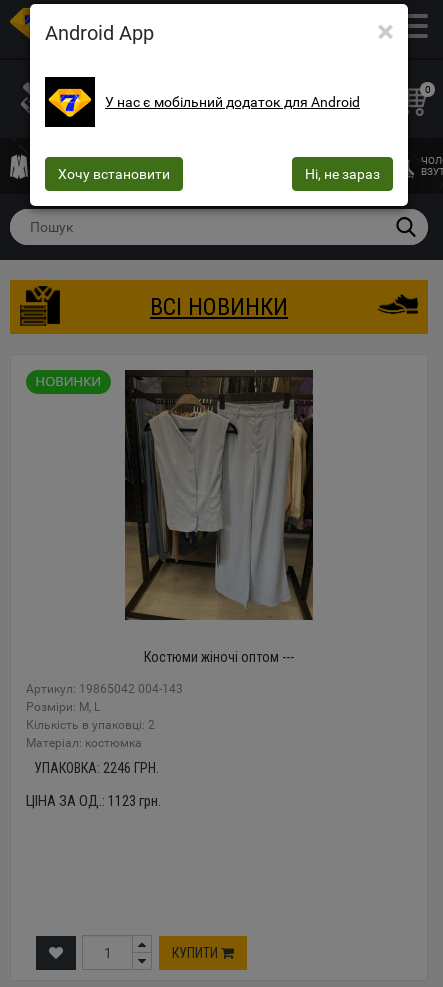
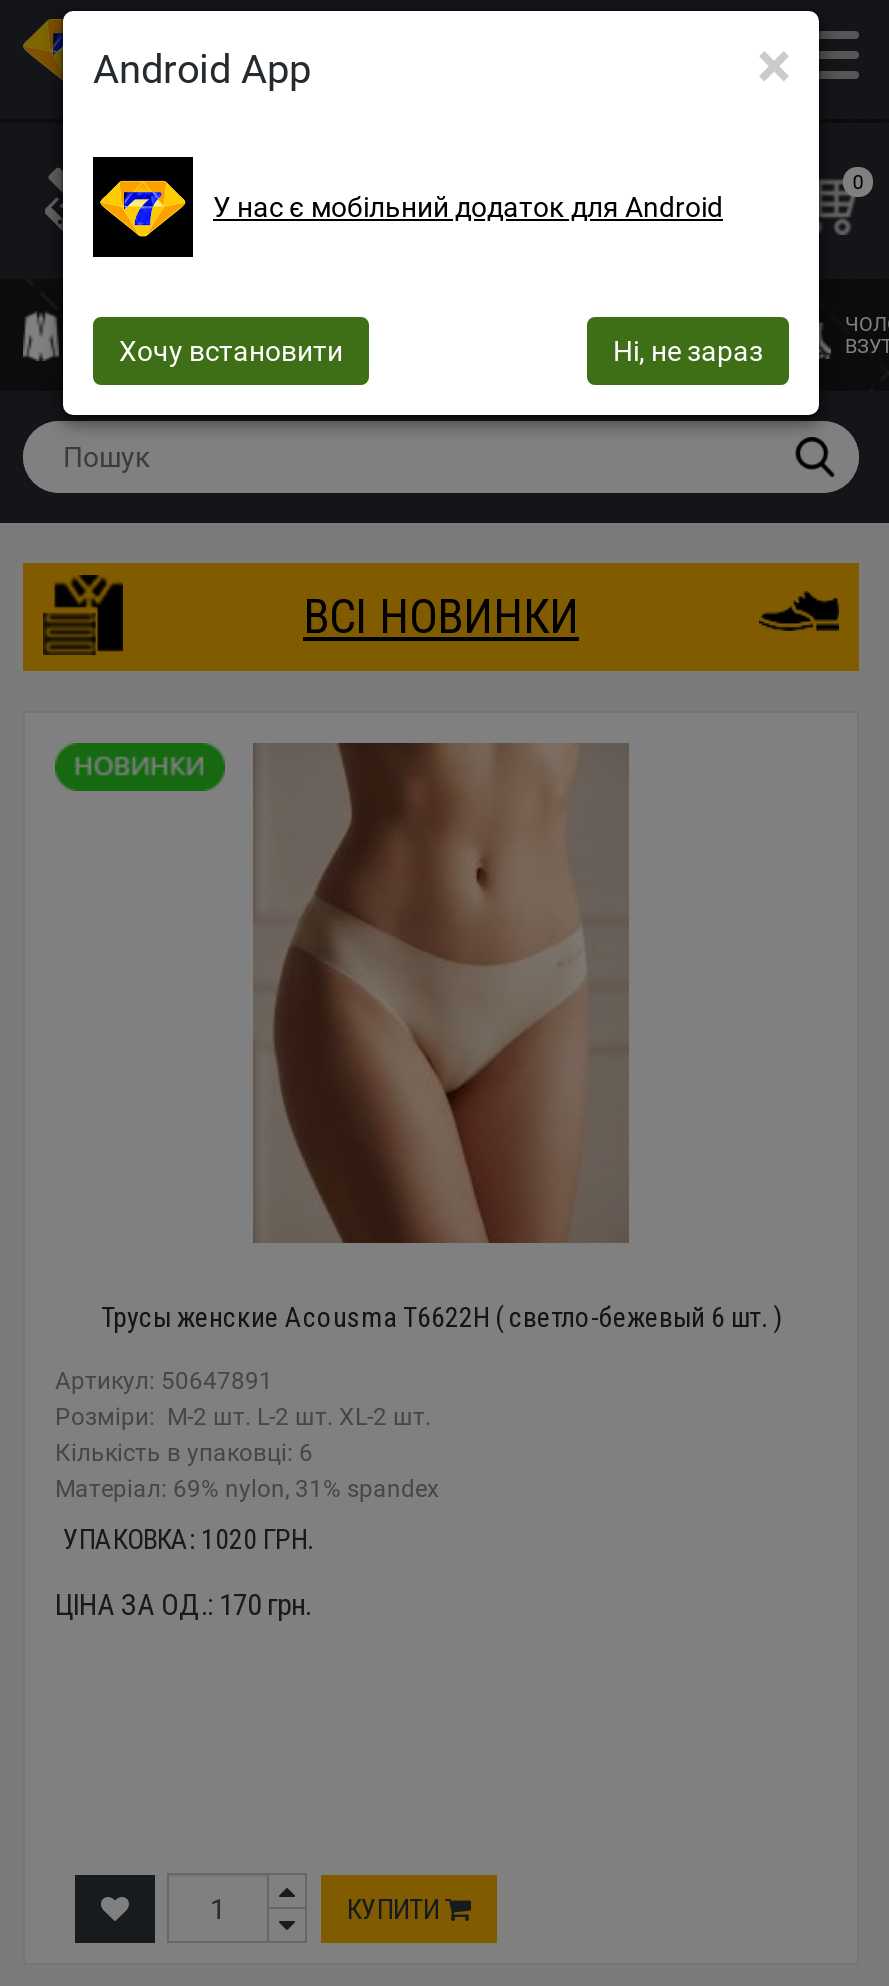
[125,370,313,665] [image] | Костюми жіночі оптом --- -> [101,745,781,1333] [image] | Трусы женские Acousma T6622H ( светло-бежевый 6 шт. )
[26,682,183,750] Артикул: 19865042 004-143 | Розміри: М, L | Кількість в упаковці: 2 | Mатеріал: костюмка -> [55,1367,439,1503] Артикул: 50647891 | Розміри: M-2 шт. L-2 шт. XL-2 шт. | Кількість в упаковці: 6 | Mатеріал: 69% nylon, 31% spandex
[33,760,158,776] УПАКОВКА: 2246 ГРН. -> [63,1523,313,1555] УПАКОВКА: 1020 ГРН.
[26,792,161,810] ЦІНА ЗА ОД.: 1123 грн. -> [55,1587,311,1623] ЦІНА ЗА ОД.: 170 грн.

